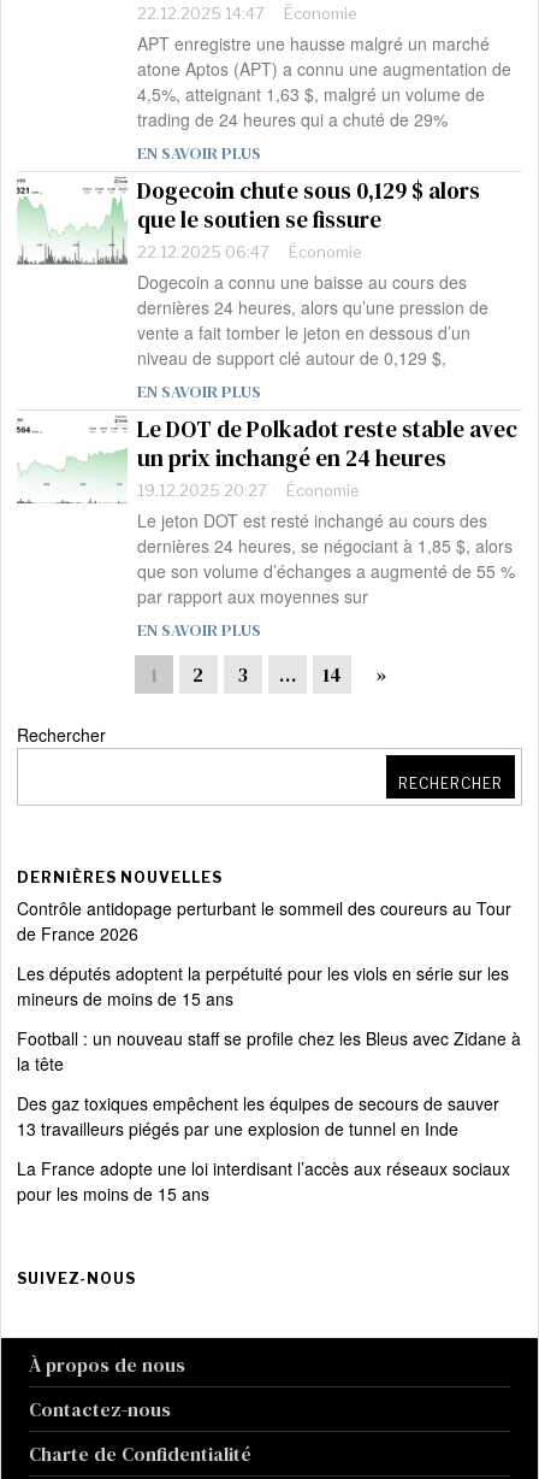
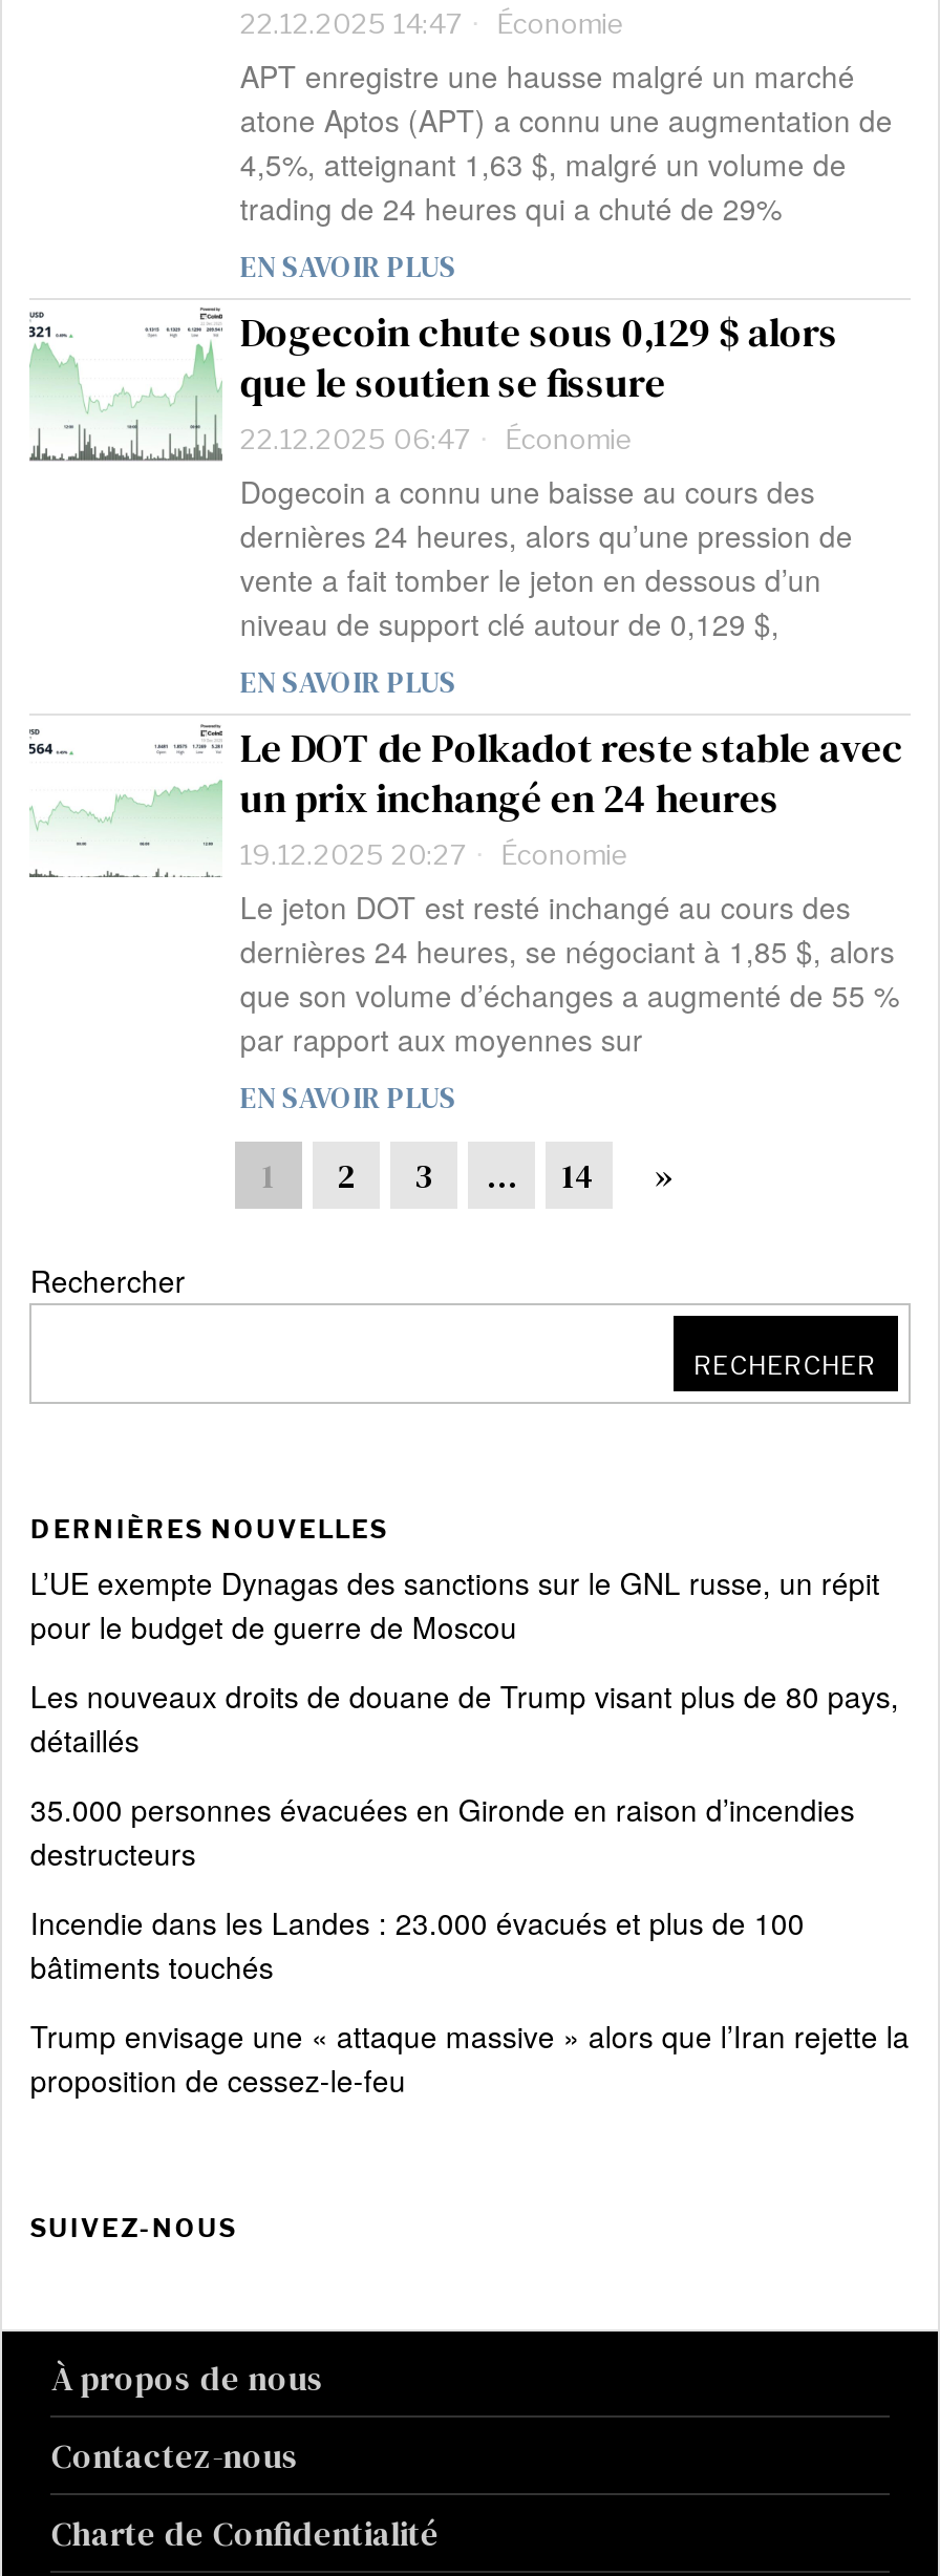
[17,896,512,946] Contrôle antidopage perturbant le sommeil des coureurs au Tour | de France 2026 -> [30,1562,880,1648] L’UE exempte Dynagas des sanctions sur le GNL russe, un répit | pour le budget de guerre de Moscou
[17,961,509,1011] Les députés adoptent la perpétuité pour les viols en série sur les | mineurs de moins de 15 ans -> [30,1675,899,1761] Les nouveaux droits de douane de Trump visant plus de 80 pays, | détaillés
[17,1026,521,1076] Football : un nouveau staff se profile chez les Bleus avec Zidane à | la tête -> [30,1788,855,1874] 35.000 personnes évacuées en Gironde en raison d’incendies | destructeurs
[17,1091,500,1141] Des gaz toxiques empêchent les équipes de secours de sauver | 13 travailleurs piégés par une explosion de tunnel en Inde -> [30,1902,804,1988] Incendie dans les Landes : 23.000 évacués et plus de 100 | bâtiments touchés
[17,1156,511,1206] La France adopte une loi interdisant l’accès aux réseaux sociaux | pour les moins de 15 ans -> [30,2015,909,2101] Trump envisage une « attaque massive » alors que l’Iran rejette la | proposition de cessez-le-feu

